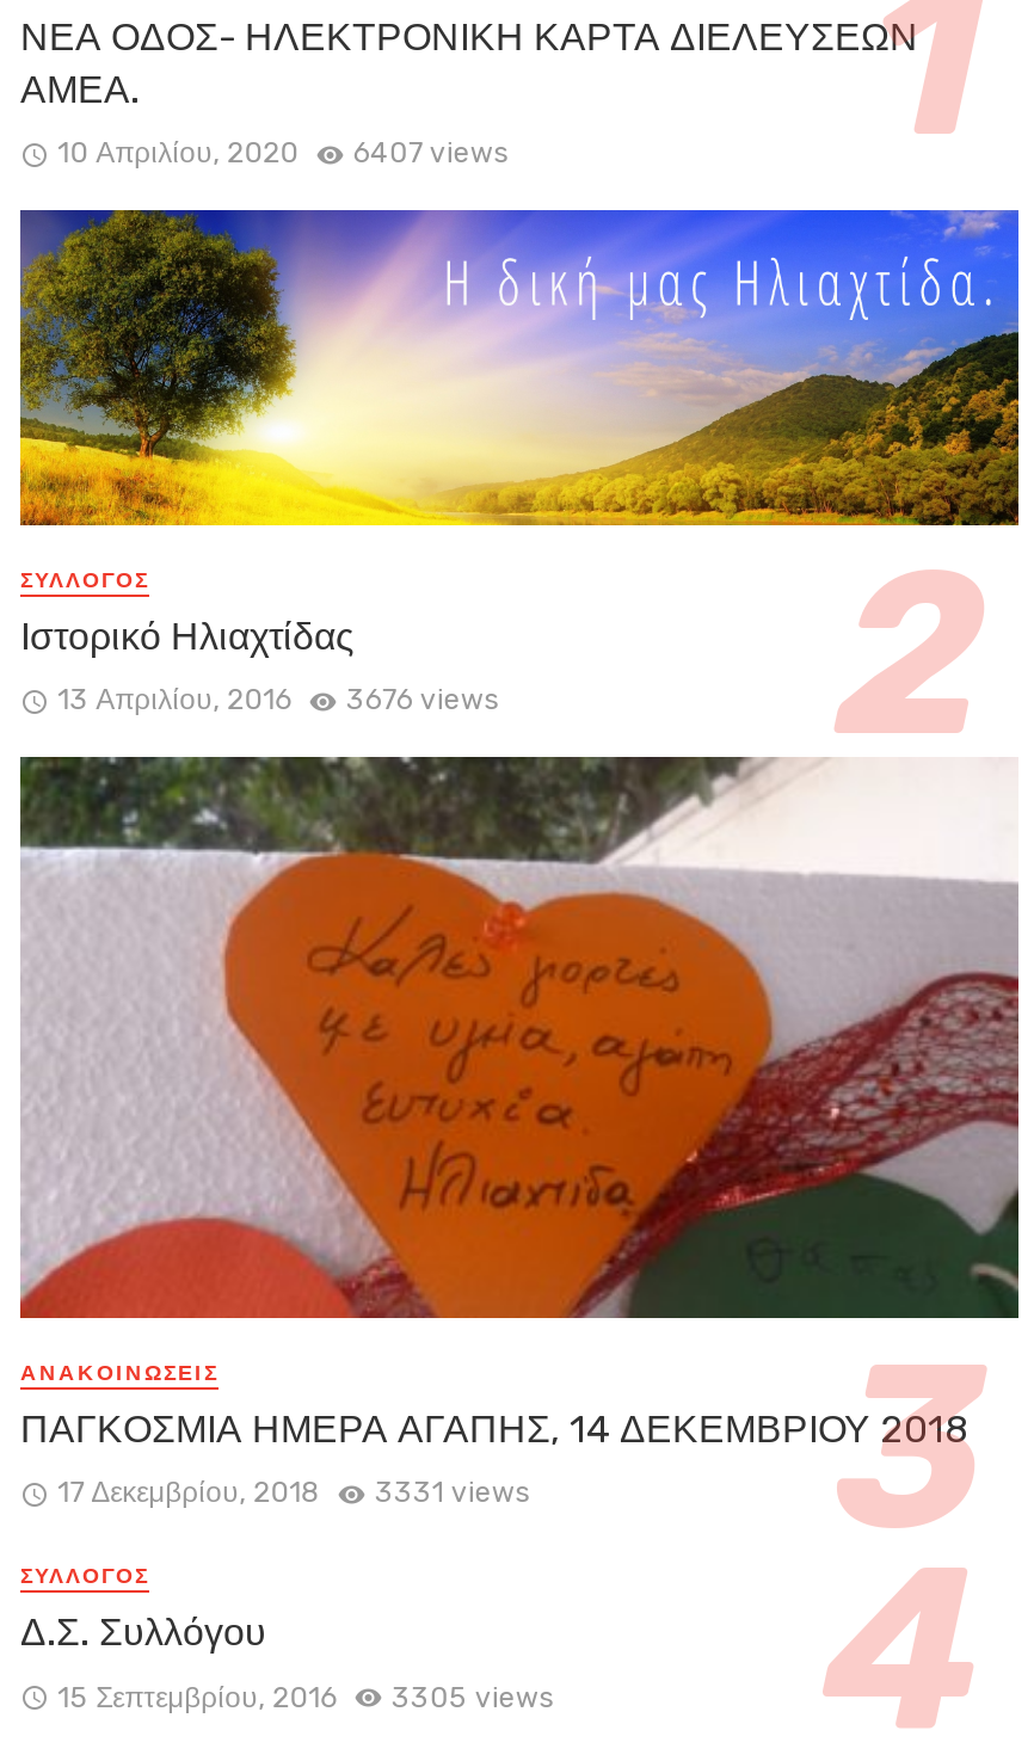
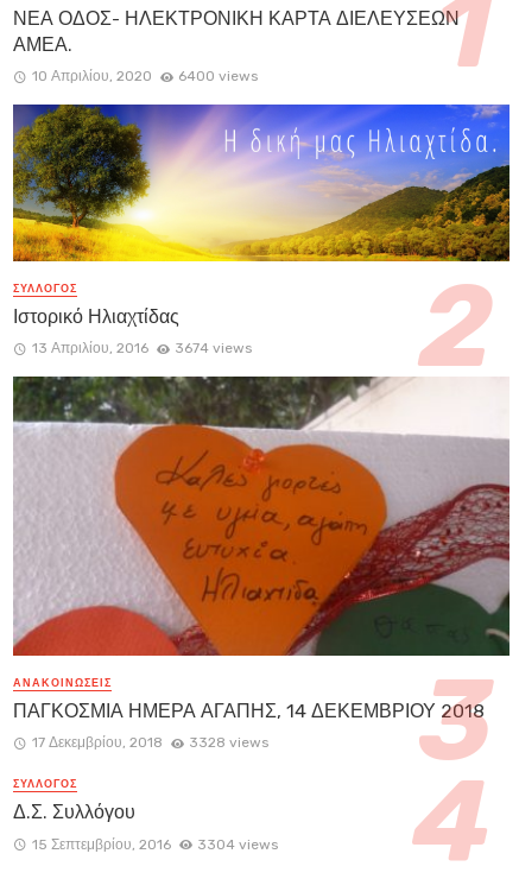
[58,137,508,171] 10 Απριλίου, 2020 6407 views -> [32,68,258,85] 10 Απριλίου, 2020 6400 views
[58,683,499,716] 13 Απριλίου, 2016 3676 views -> [32,340,252,356] 13 Απριλίου, 2016 3674 views
[58,1476,530,1510] 17 Δεκεμβρίου, 2018 3331 views -> [32,734,269,751] 17 Δεκεμβρίου, 2018 3328 views
[58,1680,554,1713] 15 Σεπτεμβρίου, 2016 3305 views -> [32,836,278,852] 15 Σεπτεμβρίου, 2016 3304 views

